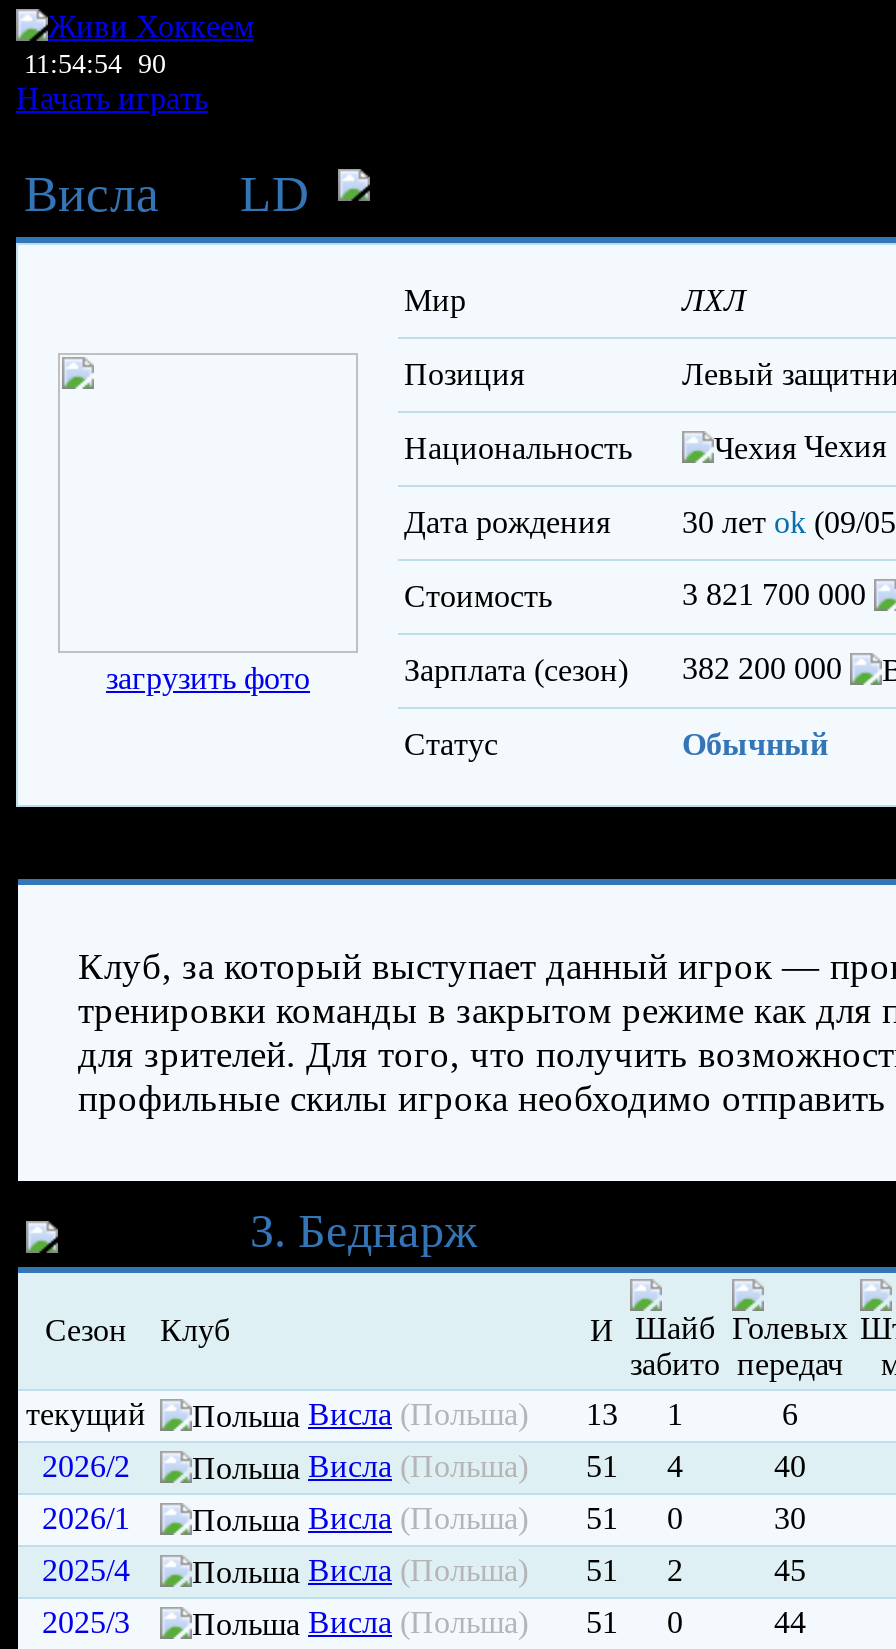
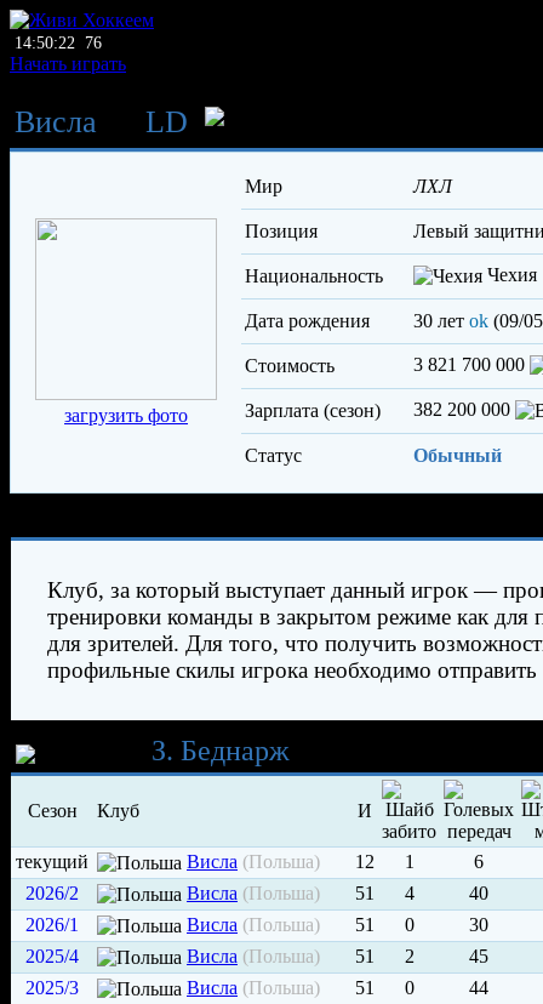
[24,49,166,79] 11:54:54 90 -> [15,34,102,52] 14:50:22 76
[586,1397,618,1431] 13 -> [355,851,375,872] 12

